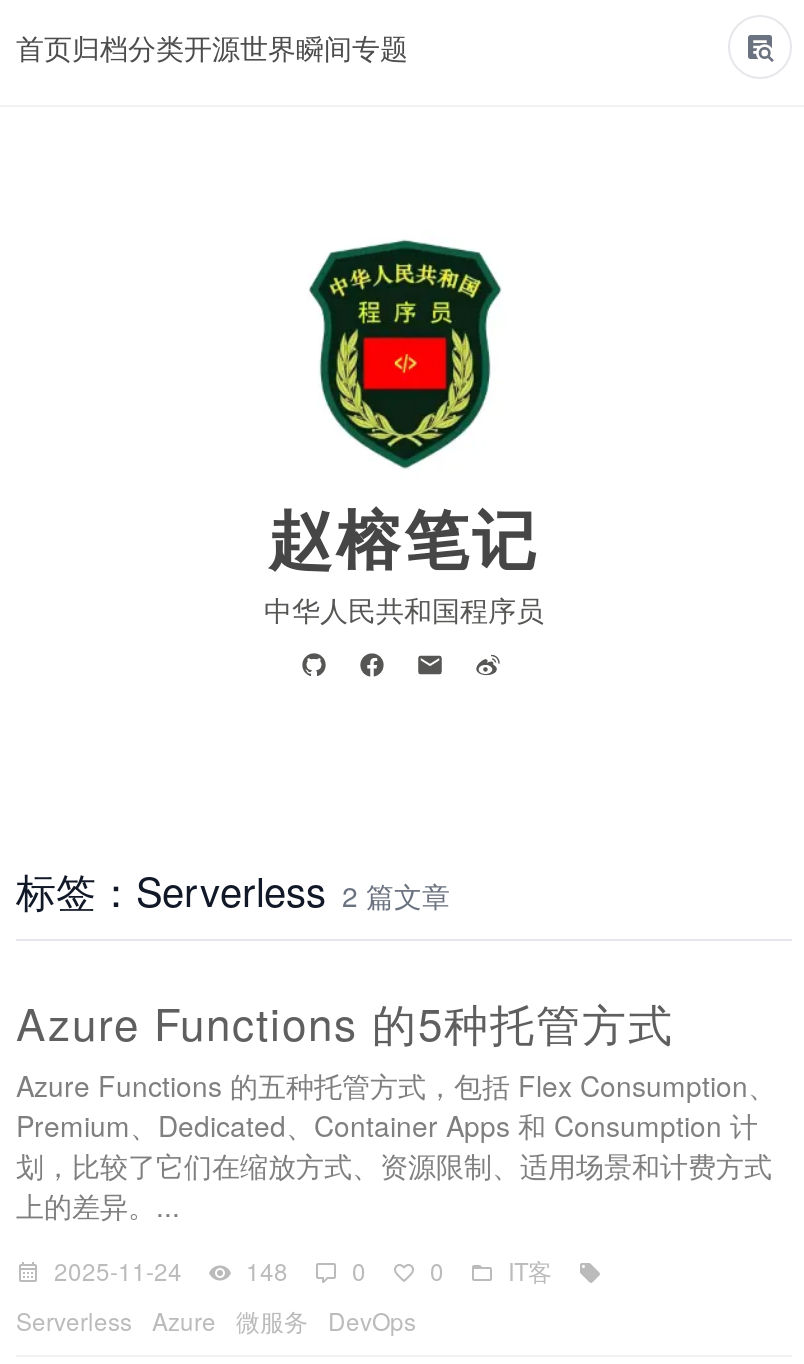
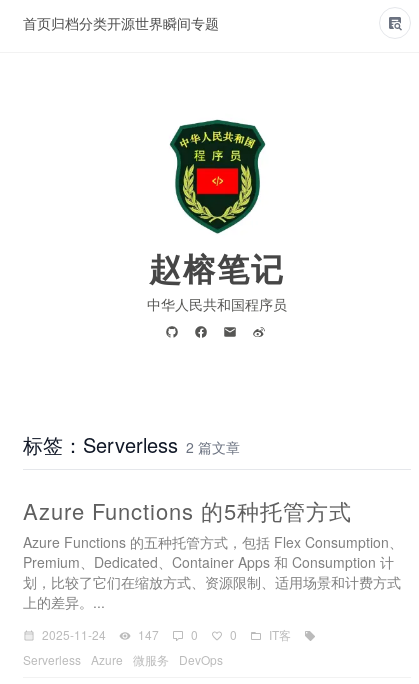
[54,1253,552,1287] 2025-11-24 148 0 0 IT客 -> [42,626,291,643] 2025-11-24 147 0 0 IT客

